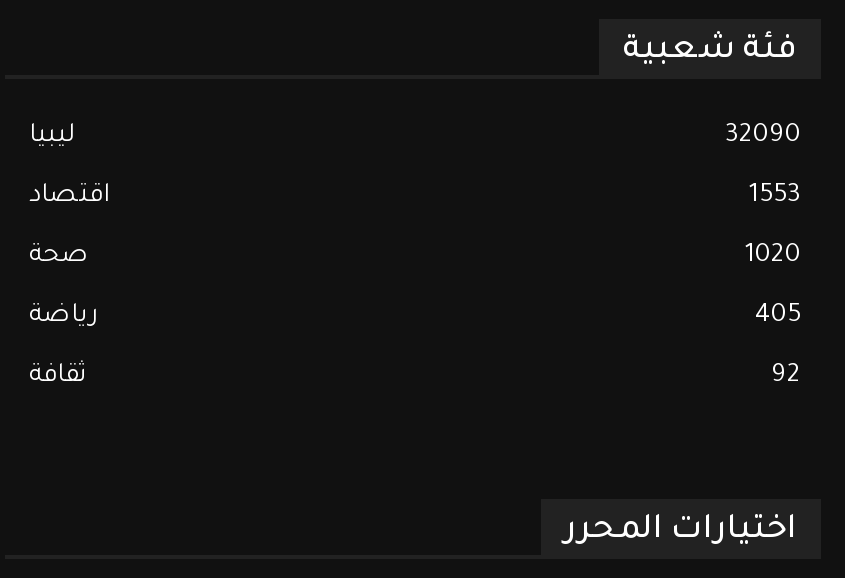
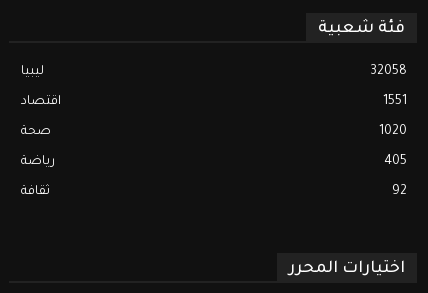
[725,122,801,150] 32090 -> [370,65,407,79] 32058
[749,182,801,210] 1553 -> [383,95,407,109] 1551

